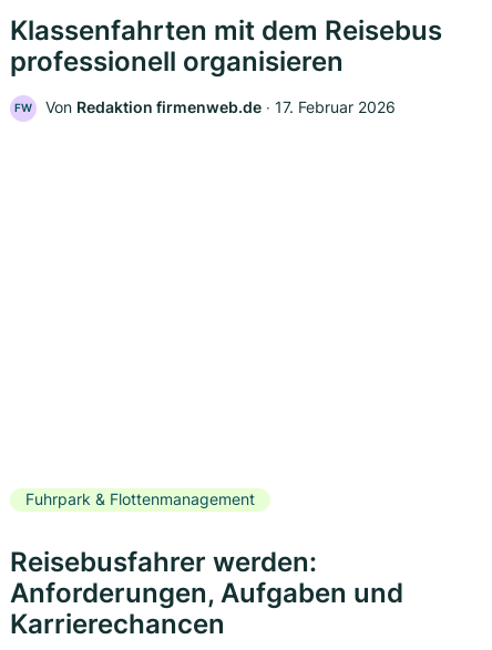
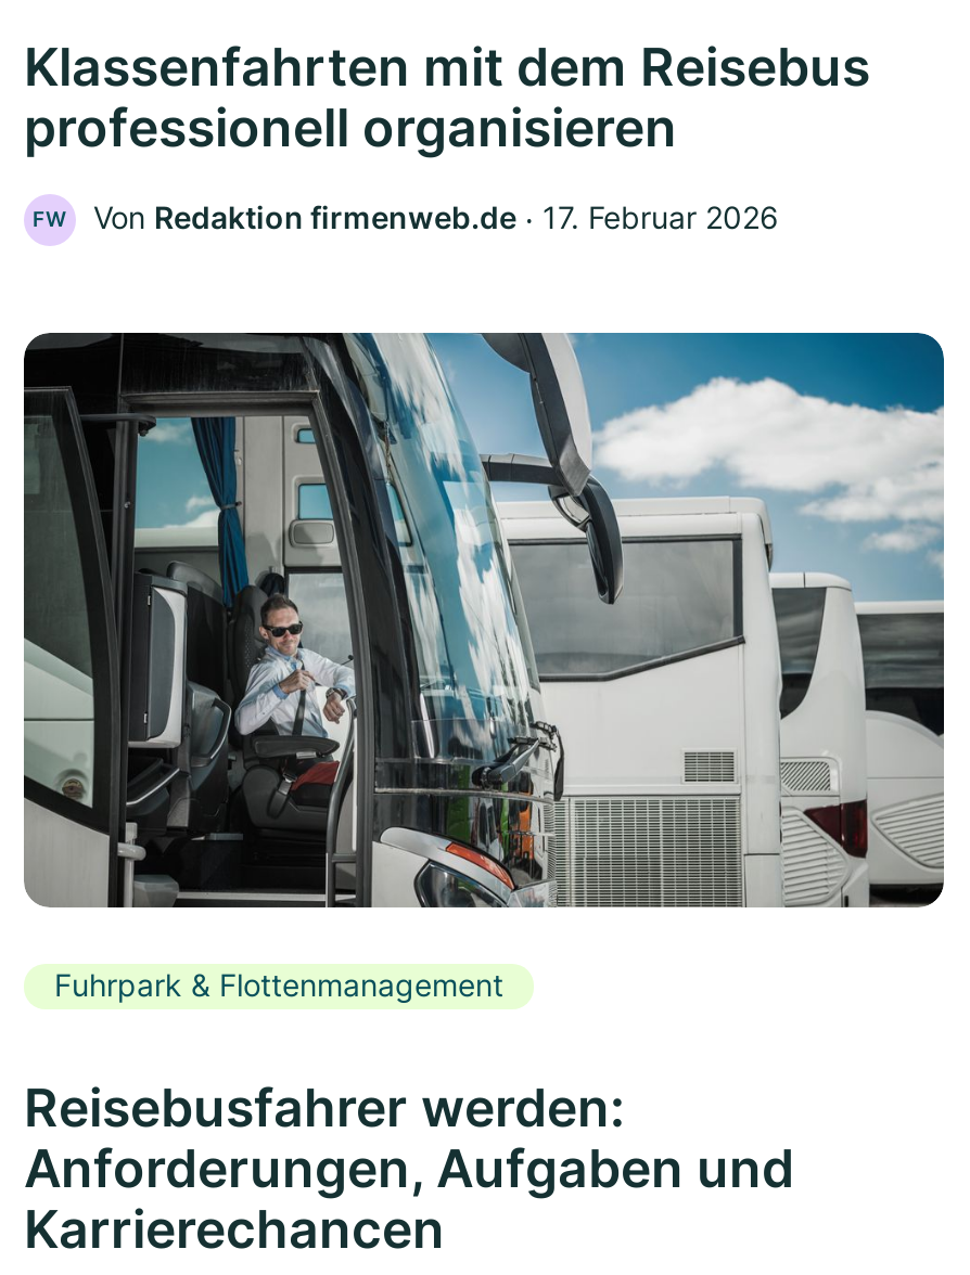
none -> [22,331,946,910] [image]

